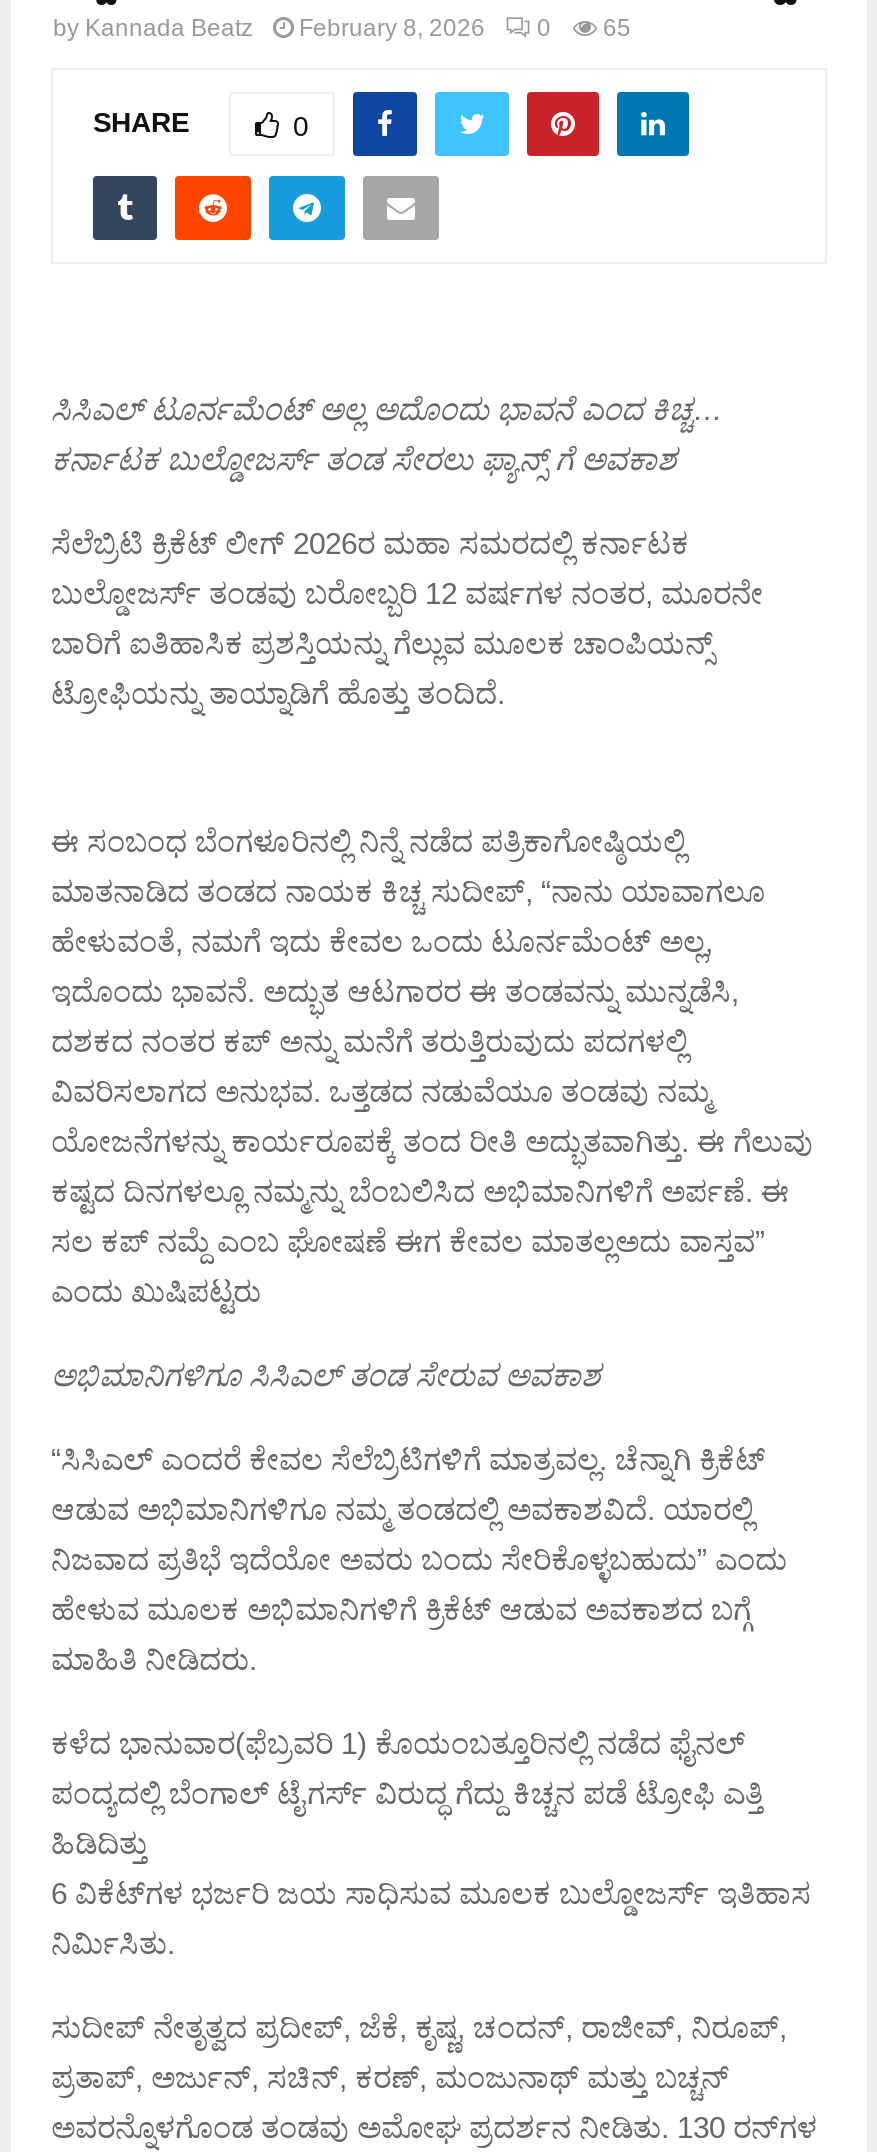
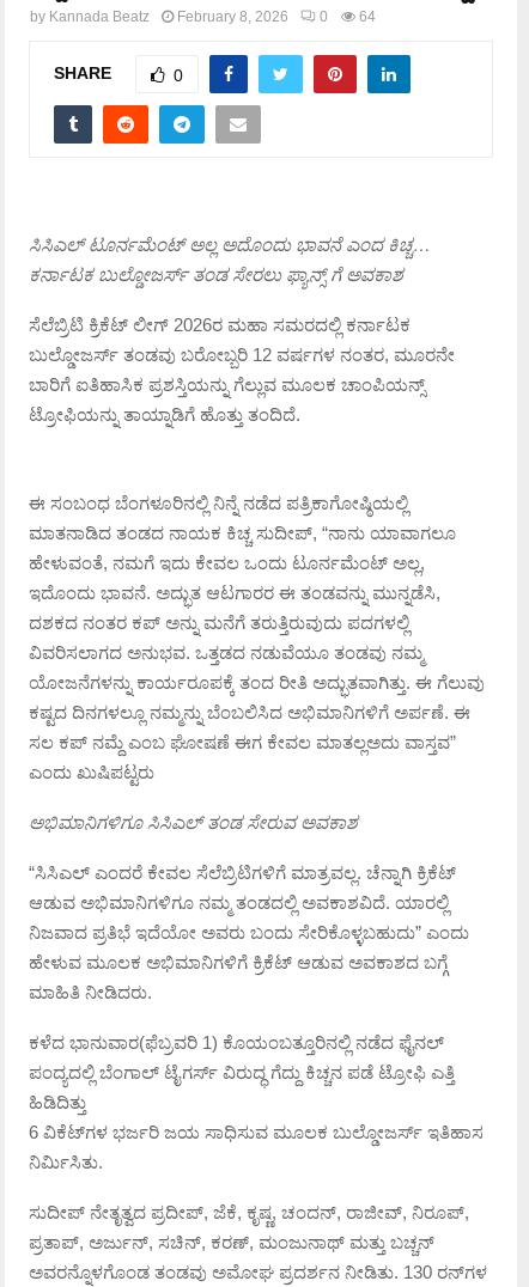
[53,14,631,42] by Kannada Beatz February 8, 2026 0 65 -> [30,8,376,25] by Kannada Beatz February 8, 2026 0 64

